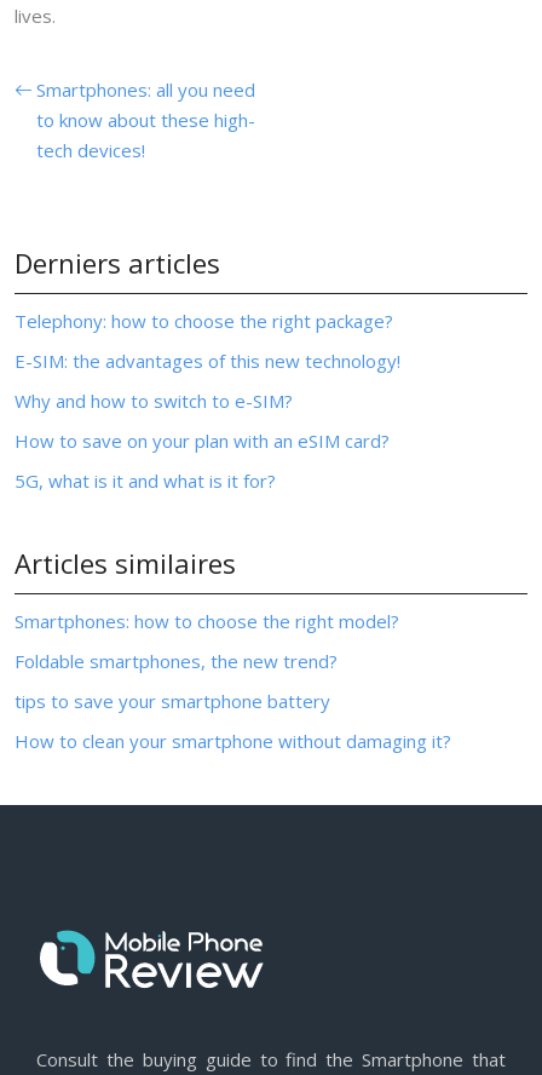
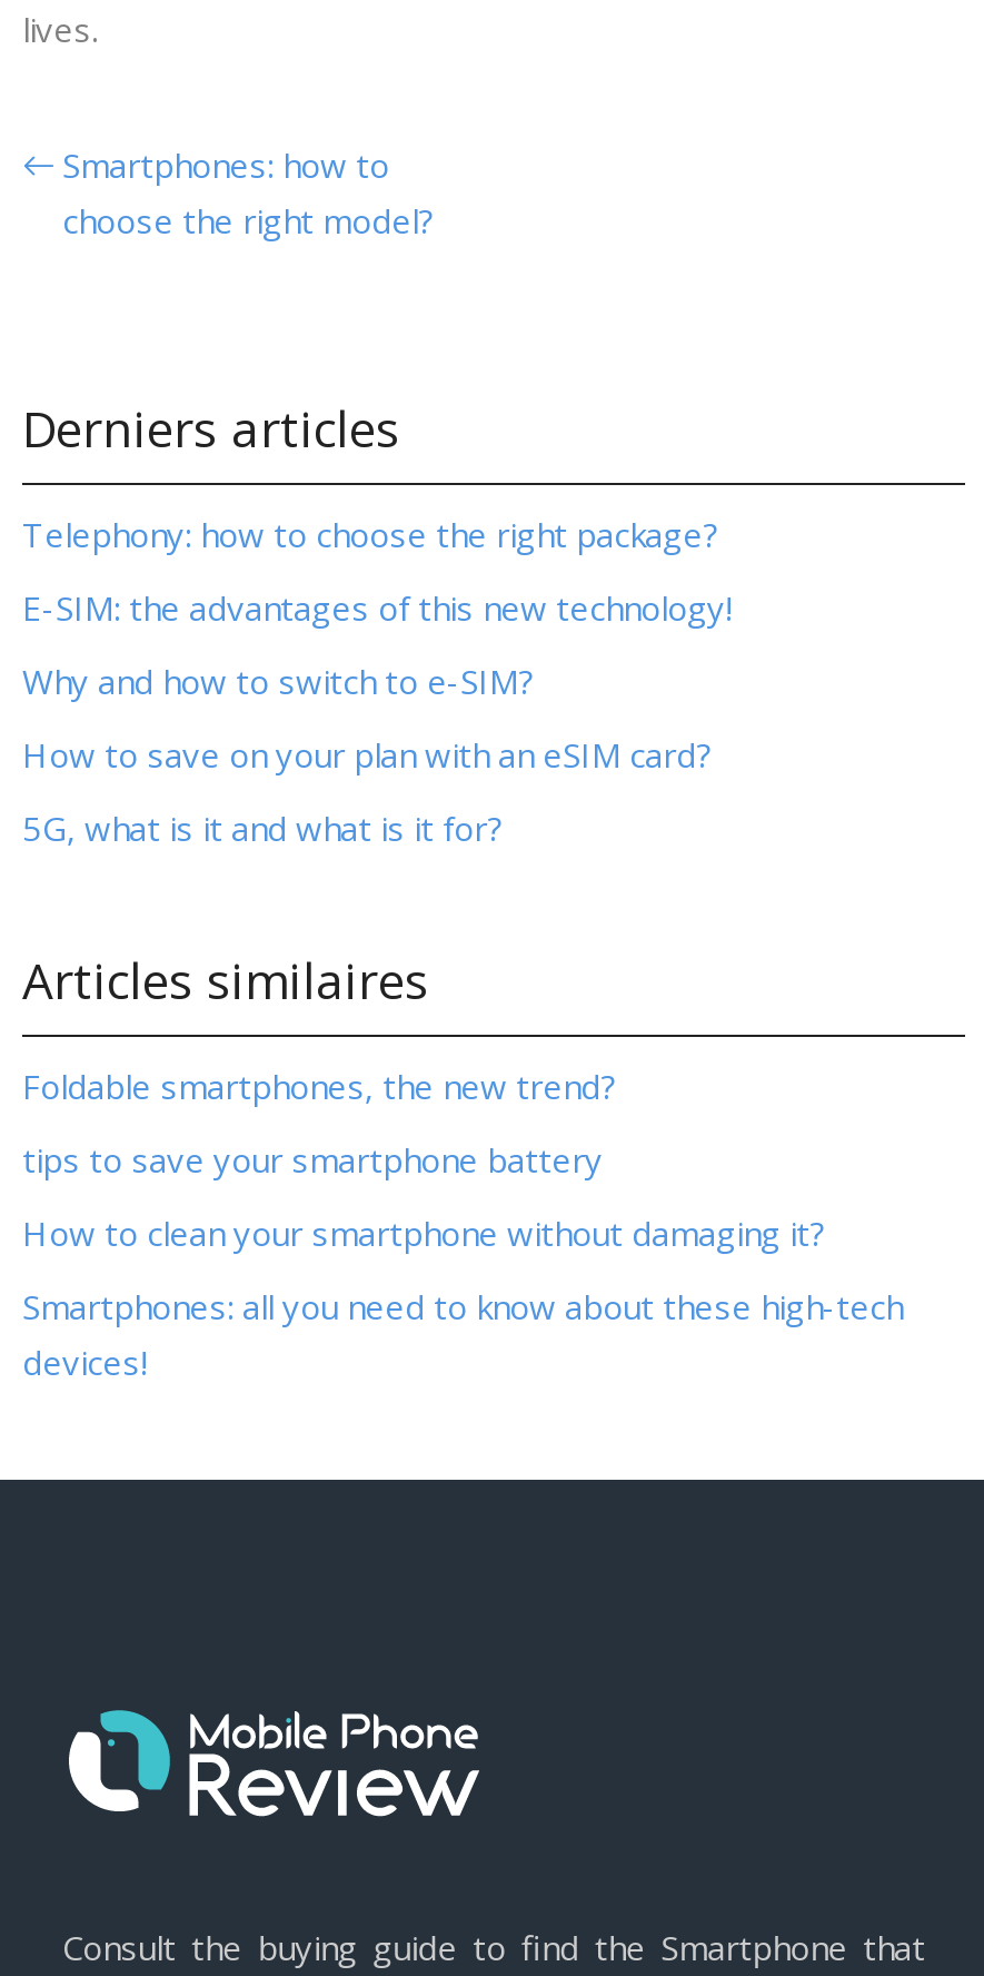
[36,77,255,162] Smartphones: all you need | to know about these high- | tech devices! -> [62,142,434,242] Smartphones: how to | choose the right model?
moved [15,244,400,581] -> [22,393,732,1012]: Derniers articles | Telephony: how to choose the right package? | E-SIM: the advantages of this new technology! | Why and how to switch to e-SIM? | How to save on your plan with an eSIM card? | 5G, what is it and what is it for? | Articles similaires
[15,609,399,633] Smartphones: how to choose the right model? -> none
moved [15,649,451,753] -> [22,1063,825,1255]: Foldable smartphones, the new trend? | tips to save your smartphone battery | How to clean your smartphone without damaging it?
none -> [22,1284,903,1384] Smartphones: all you need to know about these high-tech | devices!

